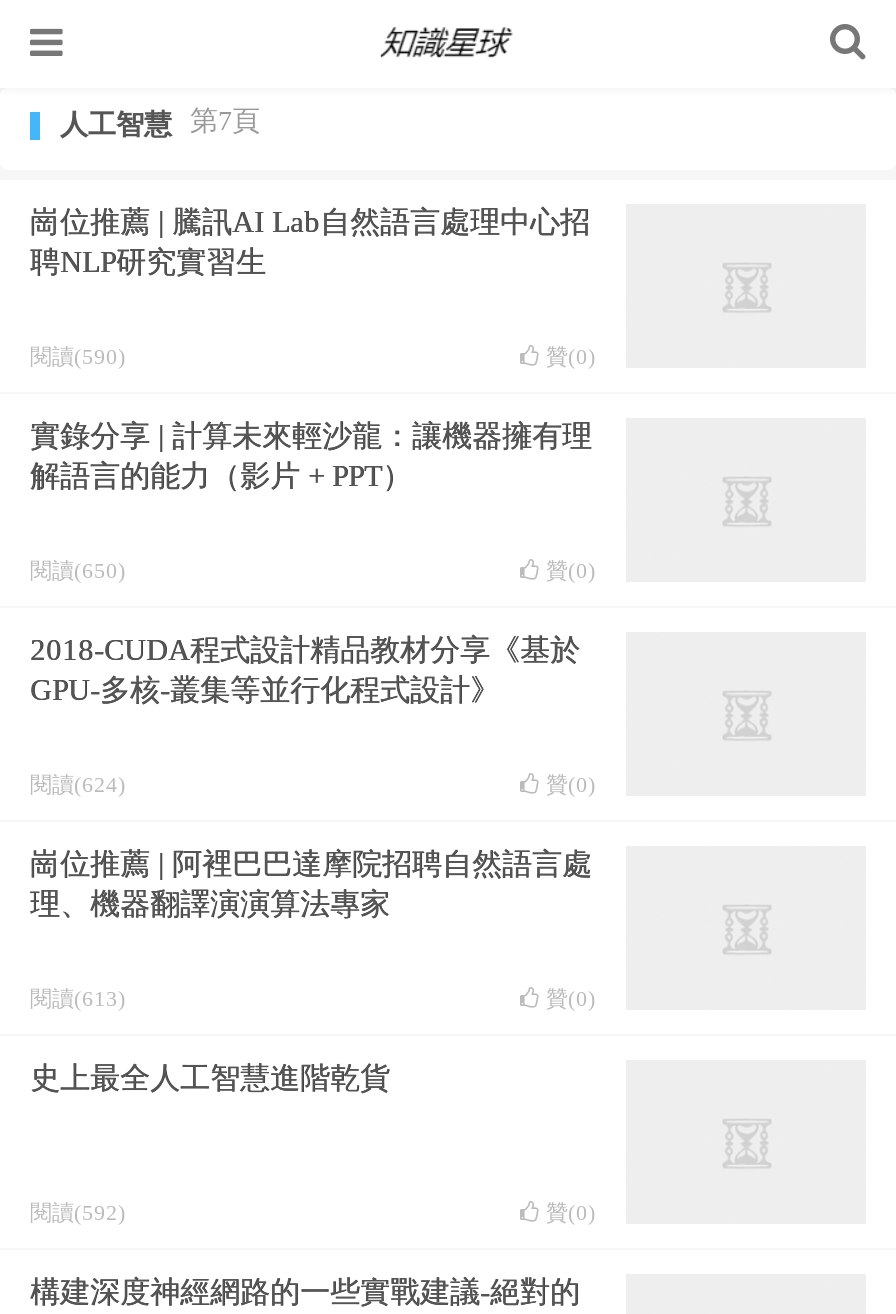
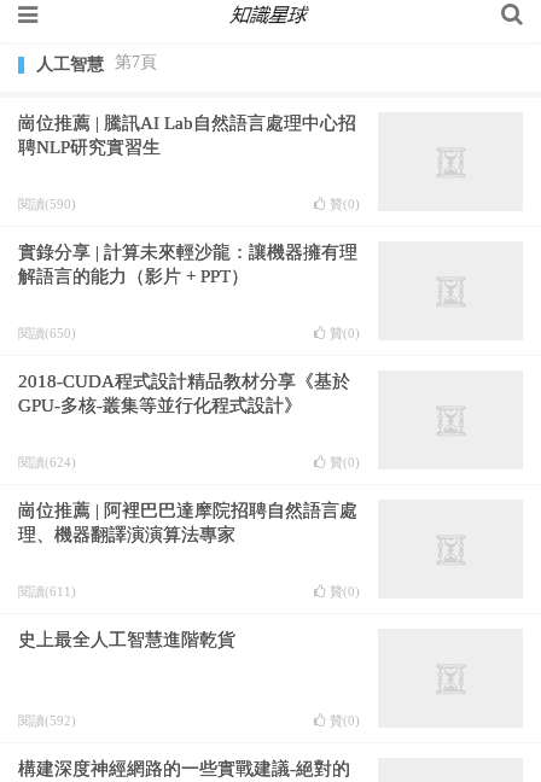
[30,986,126,1010] 閱讀(613) -> [18,584,76,599] 閱讀(611)

